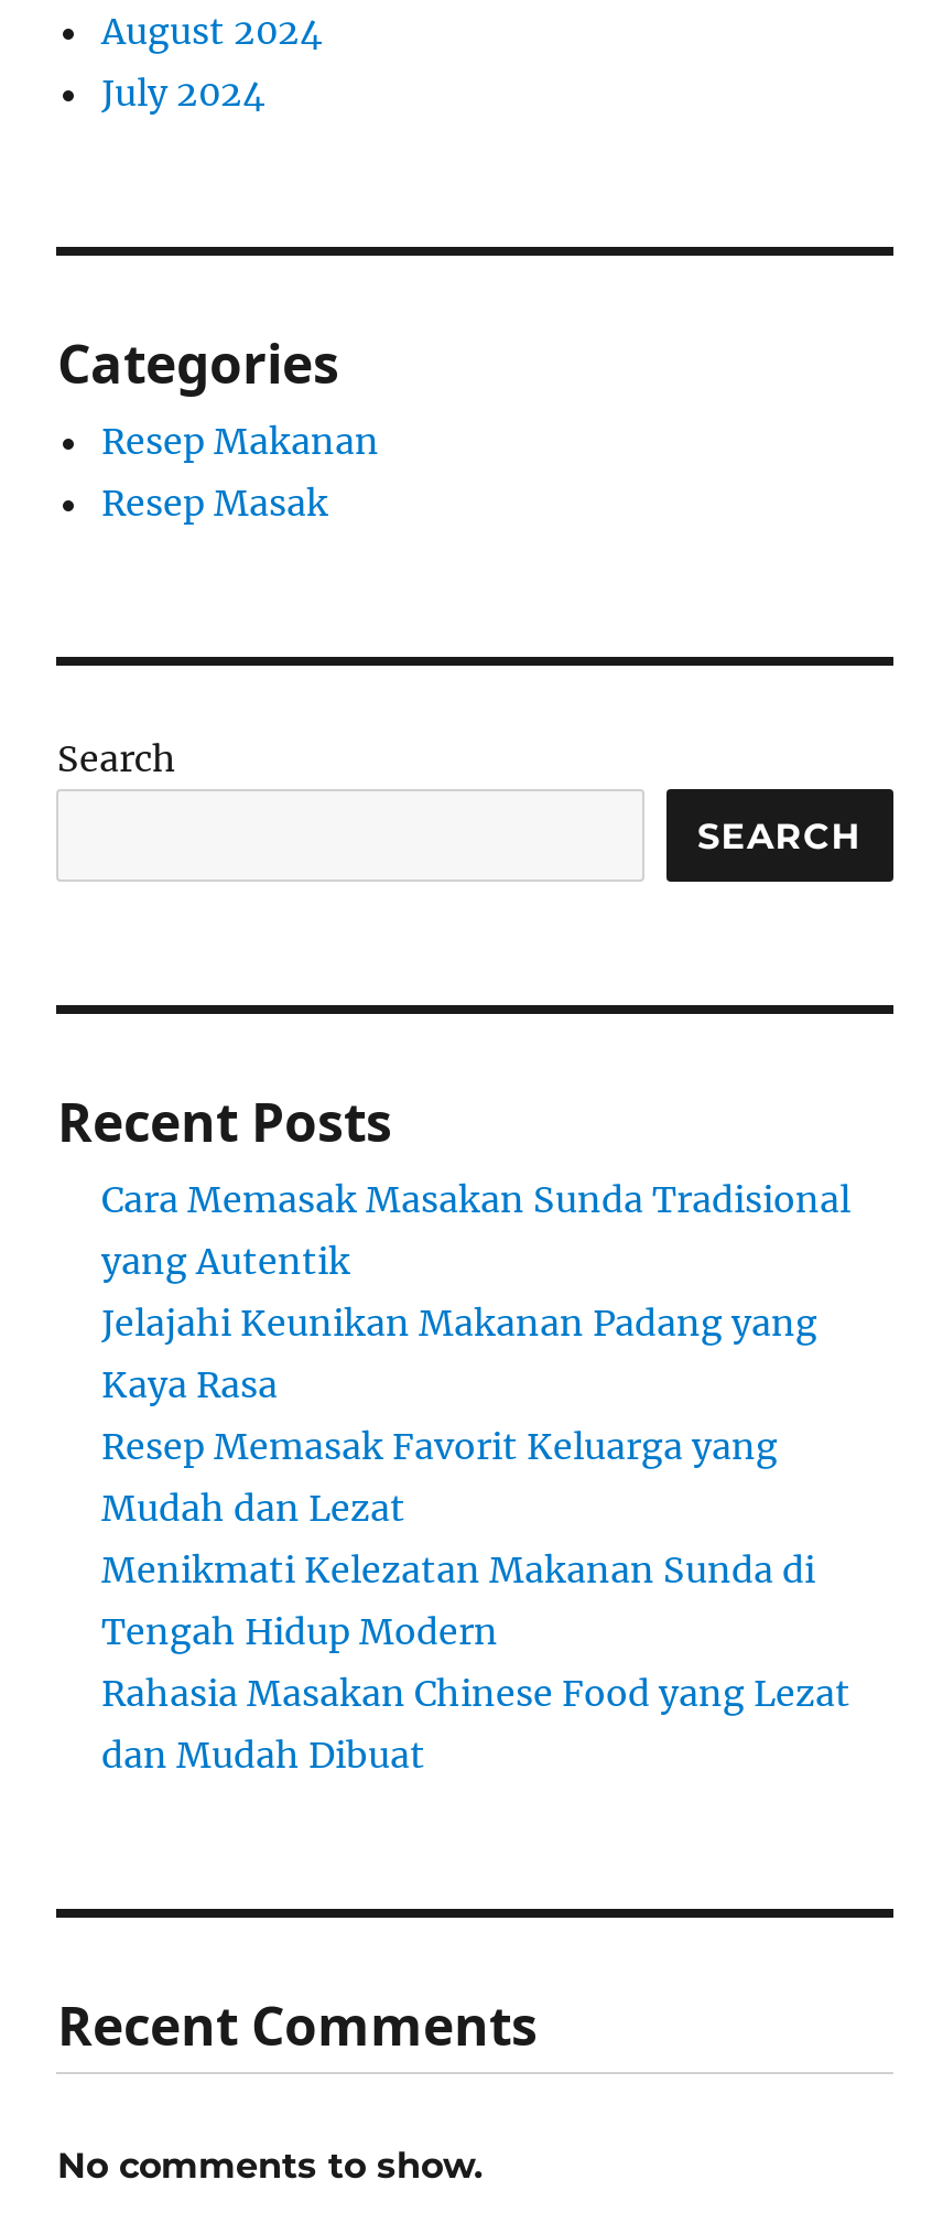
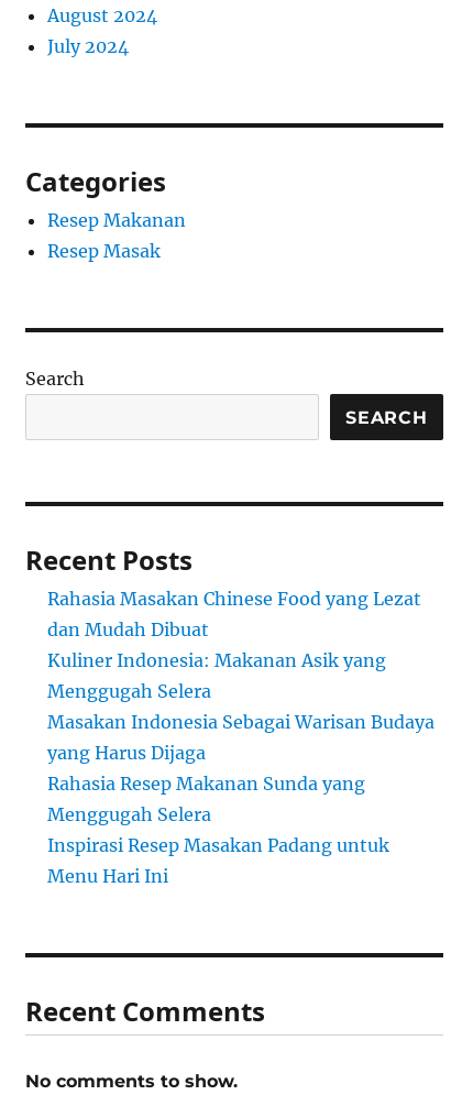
[101,1177,850,1653] Cara Memasak Masakan Sunda Tradisional | yang Autentik | Jelajahi Keunikan Makanan Padang yang | Kaya Rasa | Resep Memasak Favorit Keluarga yang | Mudah dan Lezat | Menikmati Kelezatan Makanan Sunda di | Tengah Hidup Modern -> none
moved [101,1671,850,1777] -> [48,588,422,641]: Rahasia Masakan Chinese Food yang Lezat | dan Mudah Dibuat
none -> [48,649,435,887] Kuliner Indonesia: Makanan Asik yang | Menggugah Selera | Masakan Indonesia Sebagai Warisan Budaya | yang Harus Dijaga | Rahasia Resep Makanan Sunda yang | Menggugah Selera | Inspirasi Resep Masakan Padang untuk | Menu Hari Ini

